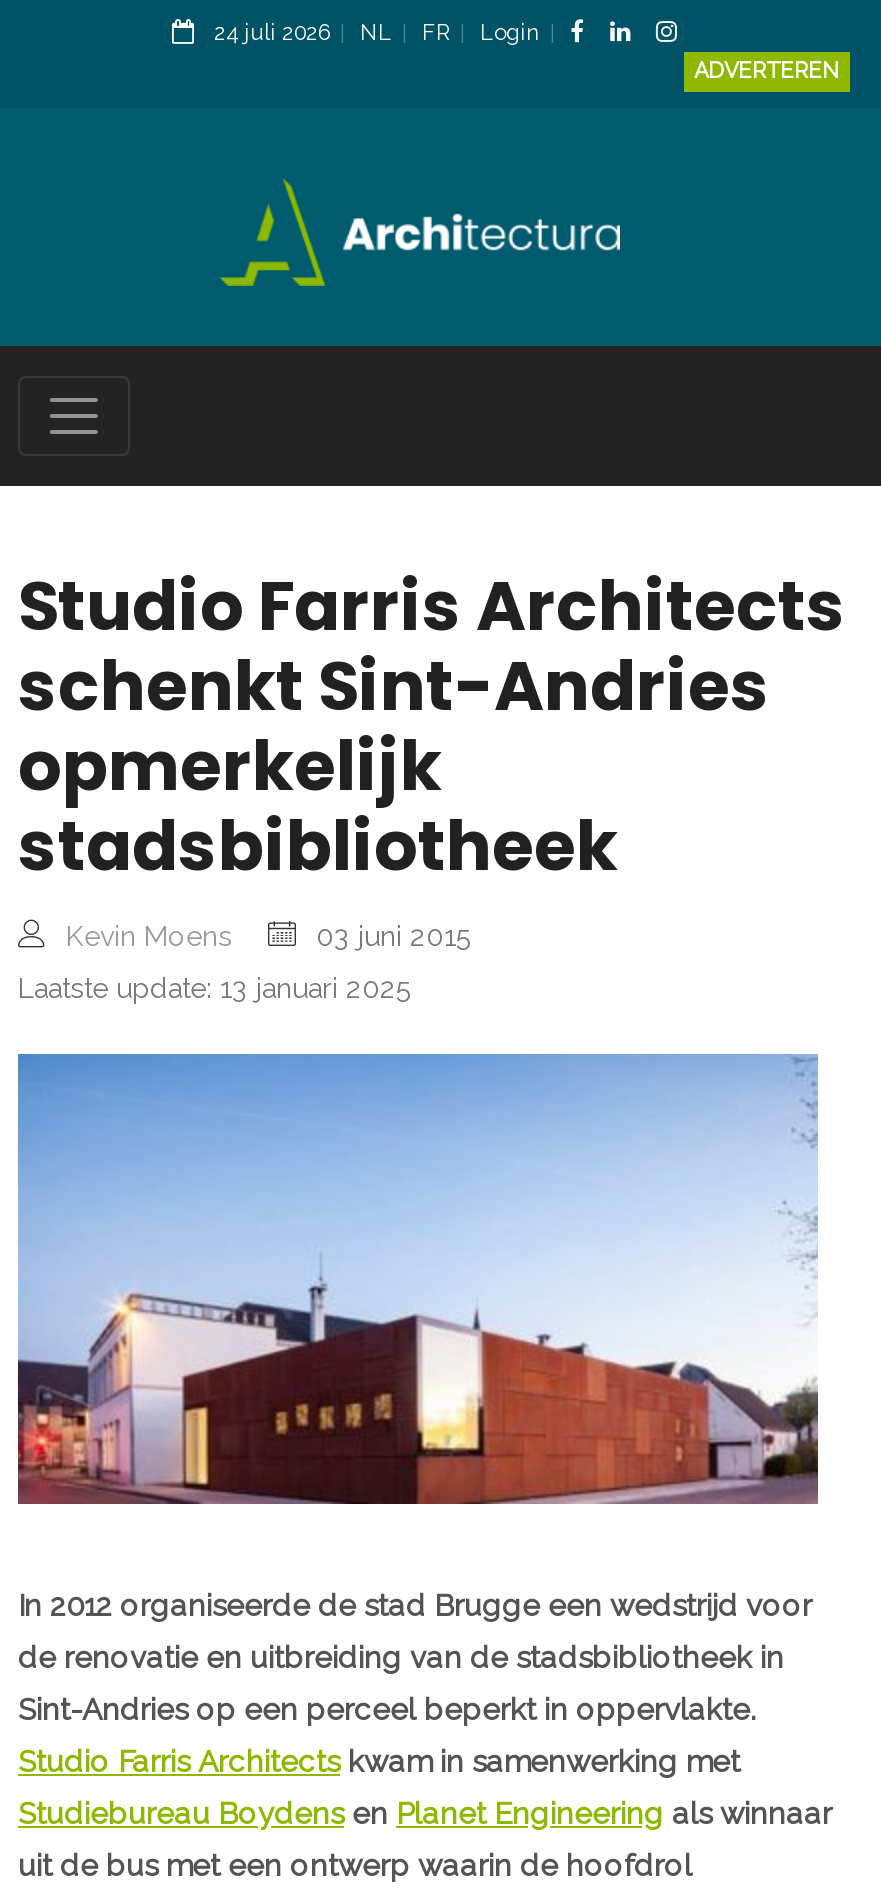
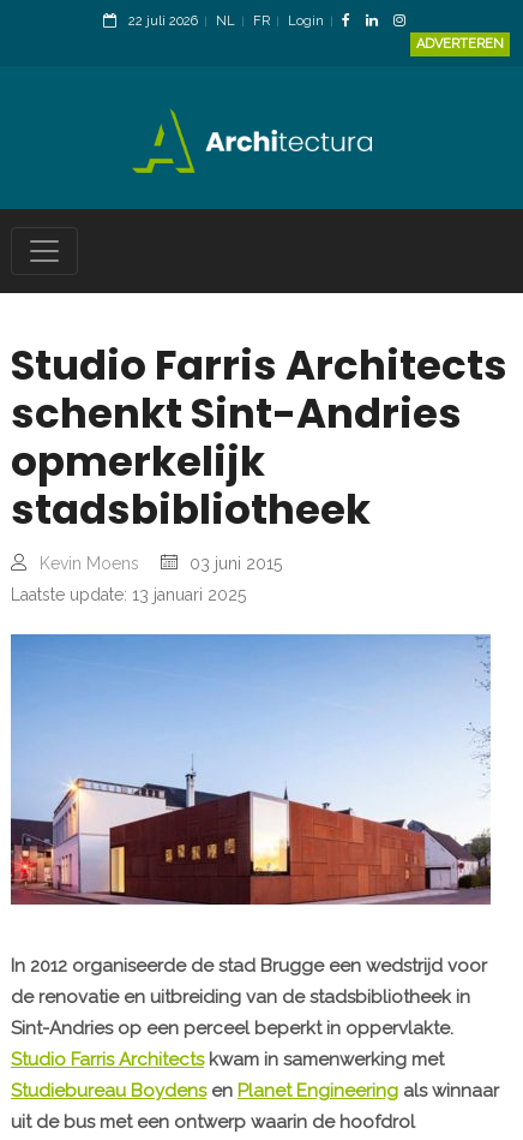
[214,20,540,46] 24 juli 2026 NL FR Login -> [128,13,324,29] 22 juli 2026 NL FR Login

